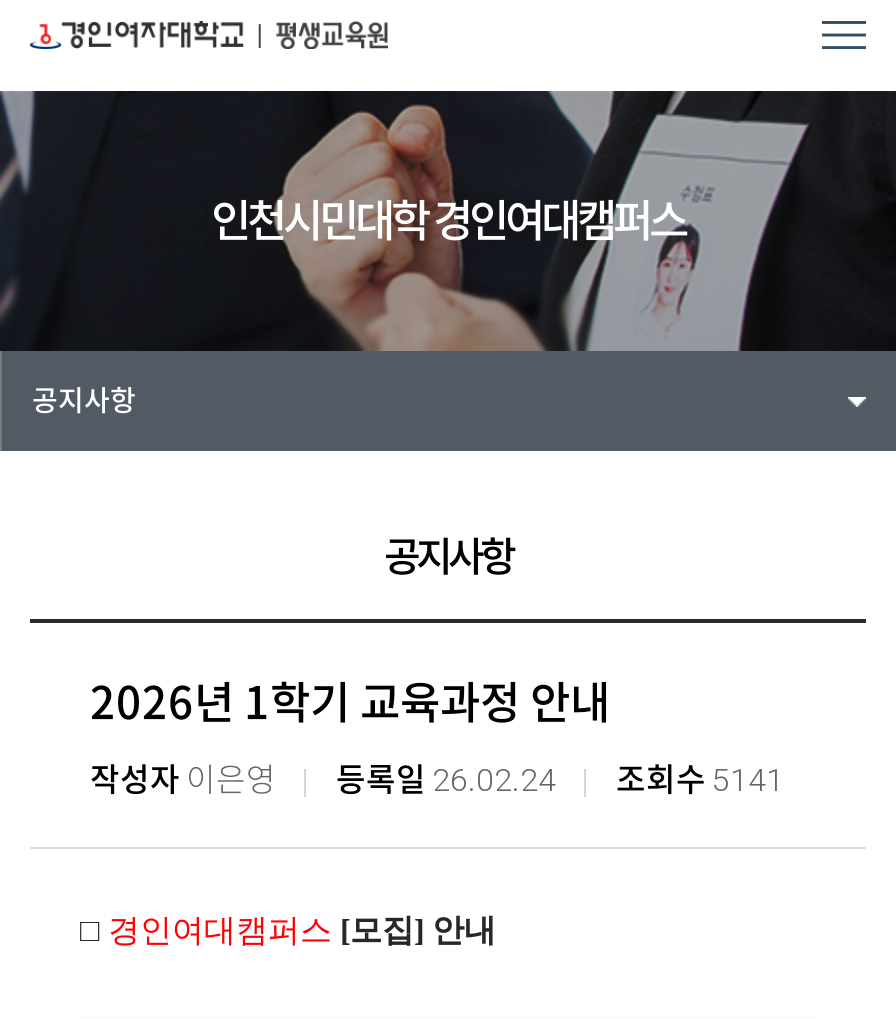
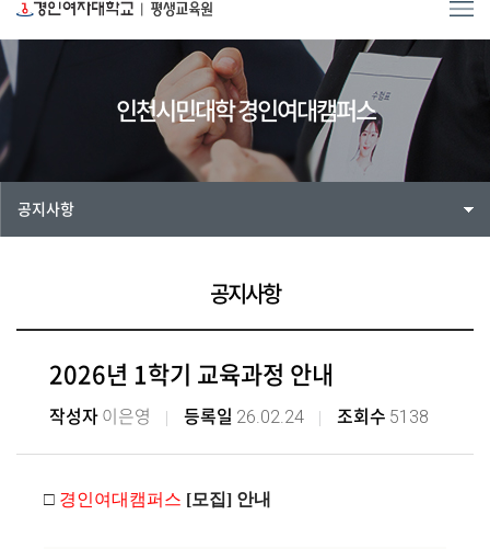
[90,761,784,799] 작성자 이은영 등록일 26.02.24 조회수 5141 -> [49,407,429,427] 작성자 이은영 등록일 26.02.24 조회수 5138

